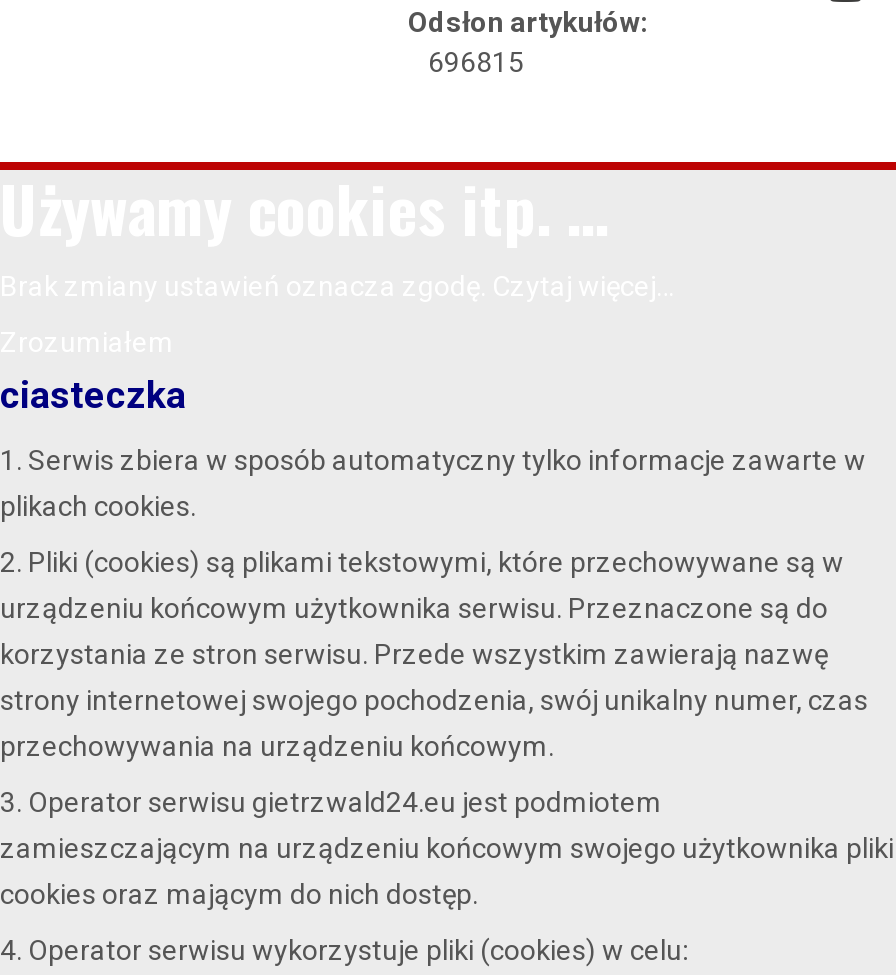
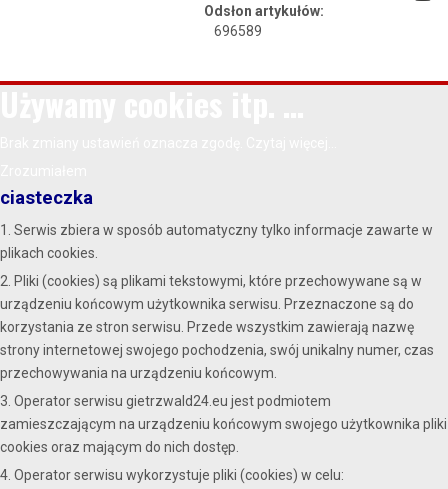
[428,45,524,77] 696815 -> [214,23,262,39] 696589

